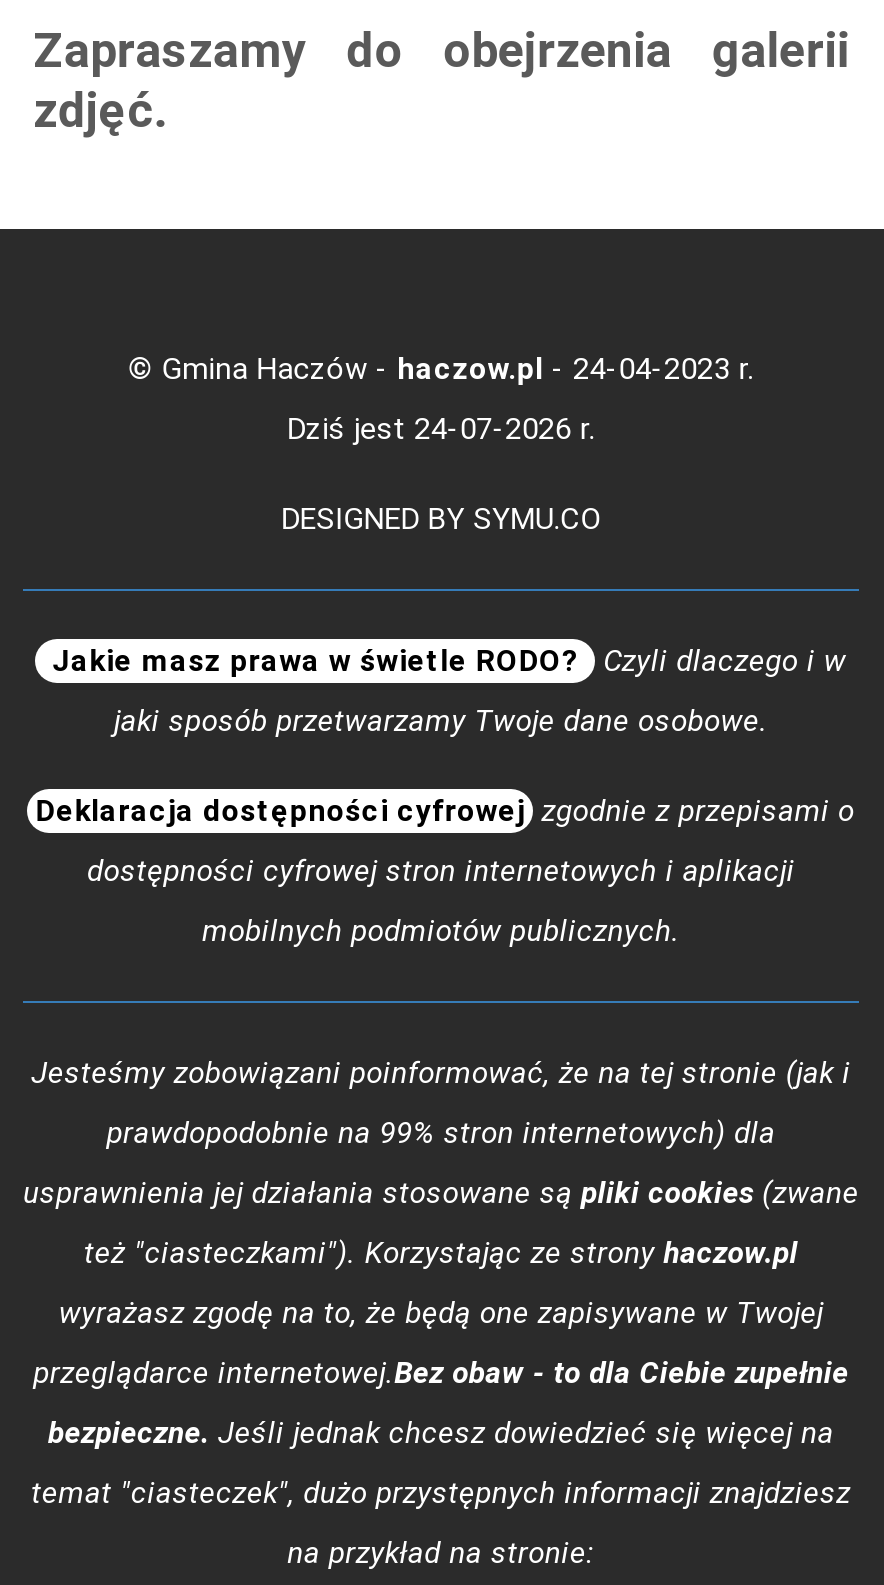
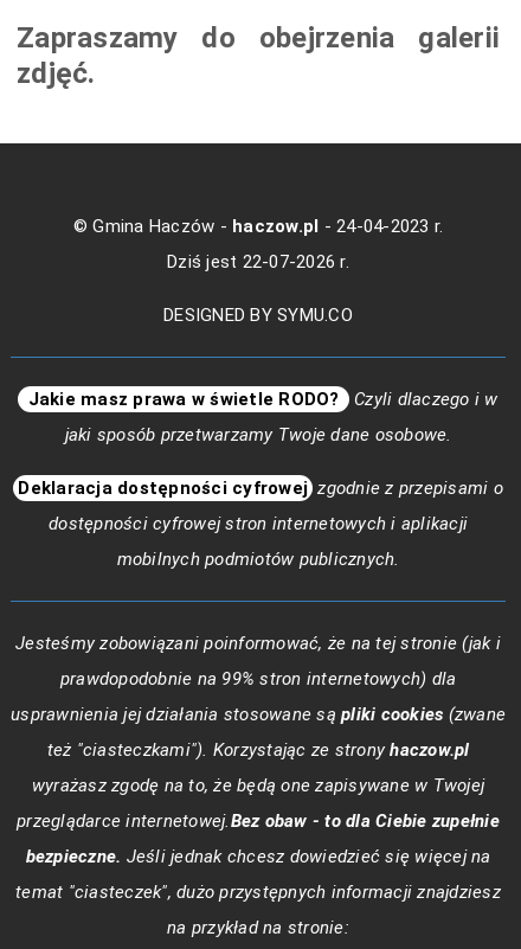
[287,412,595,448] Dziś jest 24-07-2026 r. -> [167,252,349,273] Dziś jest 22-07-2026 r.

